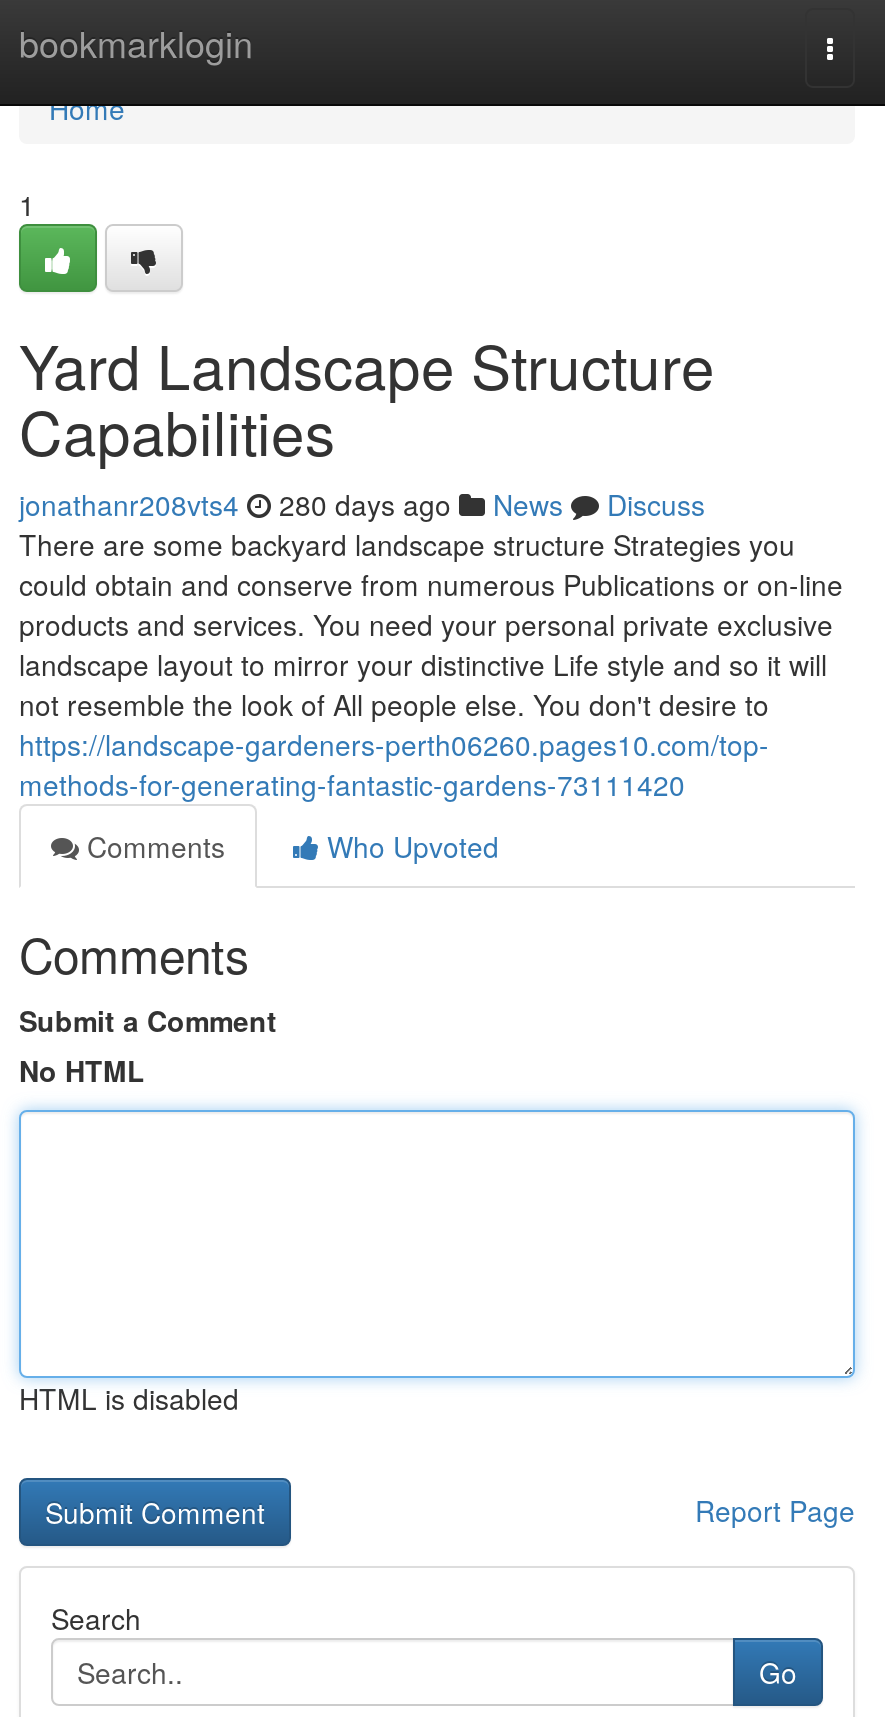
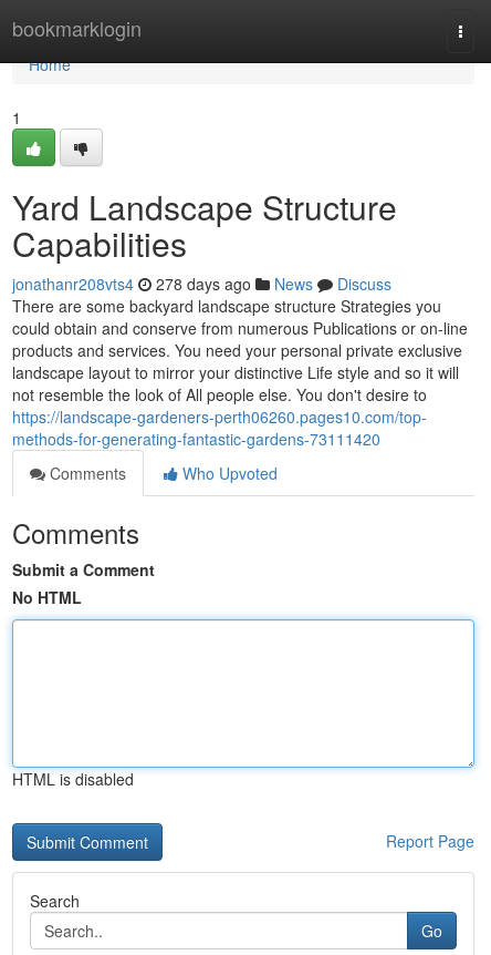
[19,484,705,524] jonathanr208vts4 280 days ago News Discuss -> [12,273,391,295] jonathanr208vts4 278 days ago News Discuss

